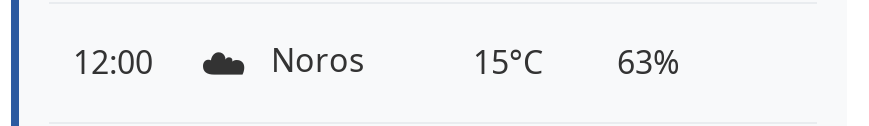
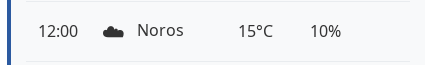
[473,41,679,85] 15°C 63% -> [238,20,341,42] 15°C 10%

